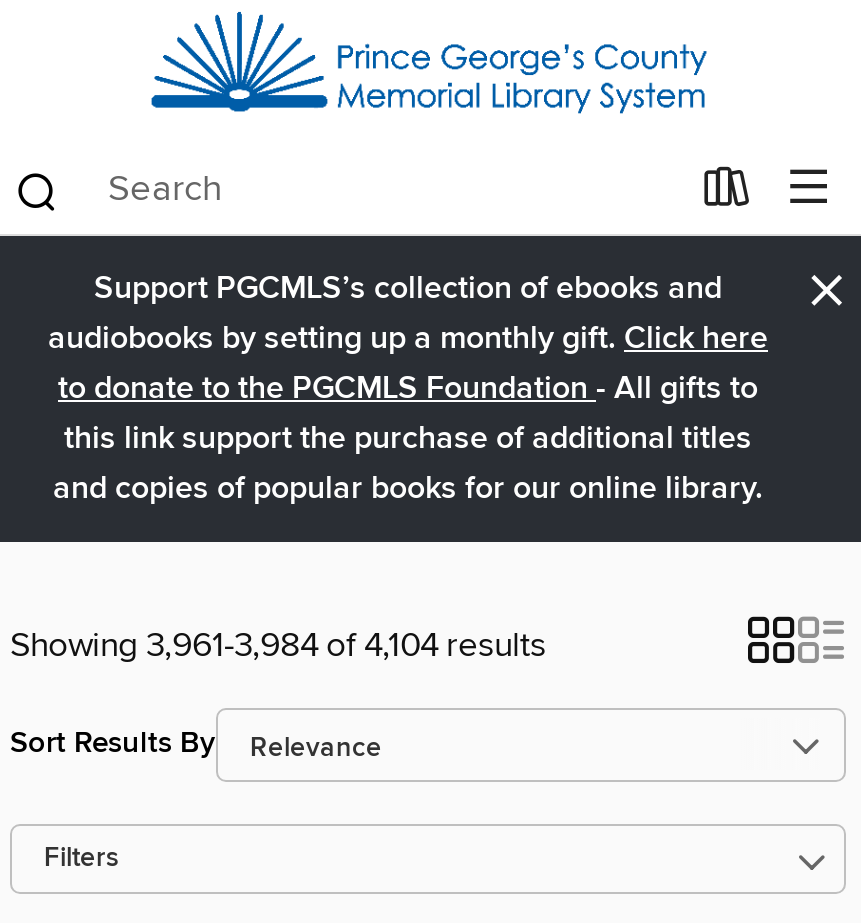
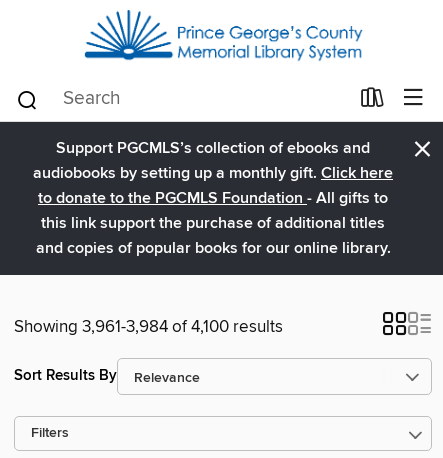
[10,623,546,667] Showing 3,961-3,984 of 4,104 results -> [14,316,283,338] Showing 3,961-3,984 of 4,100 results

